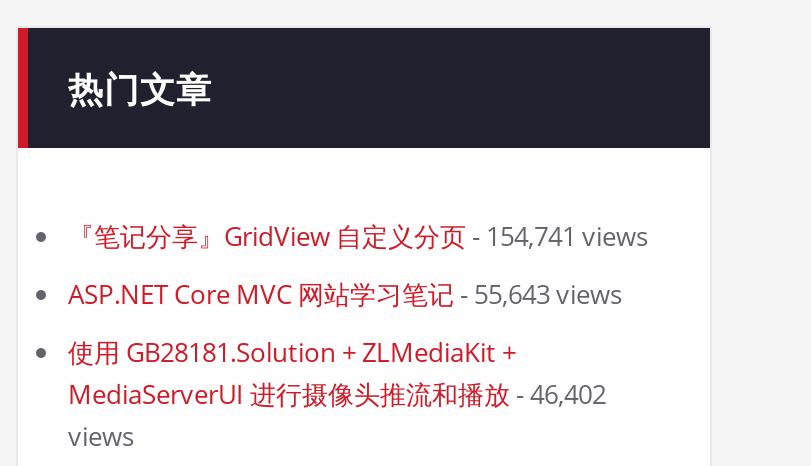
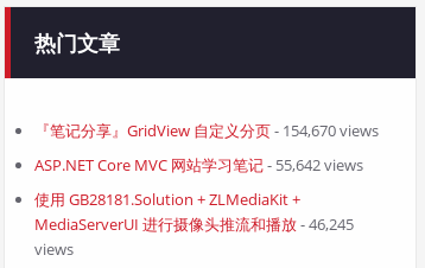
[68,218,648,254] 『笔记分享』GridView 自定义分页- 154,741 views -> [34,120,379,141] 『笔记分享』GridView 自定义分页- 154,670 views
[68,276,622,312] ASP.NET Core MVC 网站学习笔记- 55,643 views -> [34,154,363,176] ASP.NET Core MVC 网站学习笔记- 55,642 views
[68,376,606,412] MediaServerUI 进行摄像头推流和播放- 46,402 -> [34,213,354,235] MediaServerUI 进行摄像头推流和播放- 46,245

